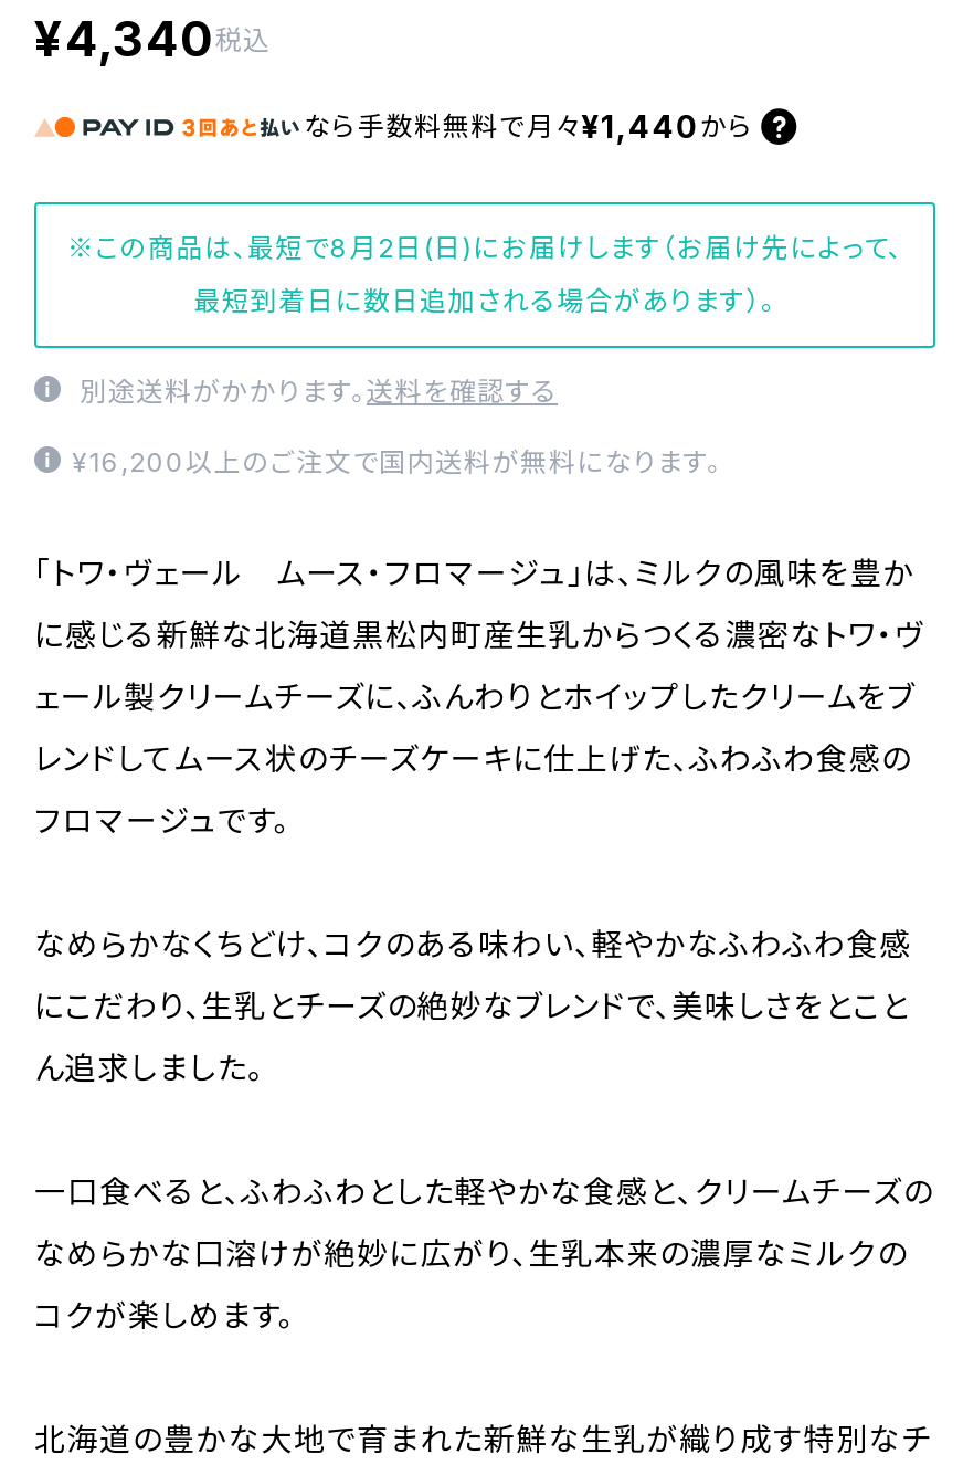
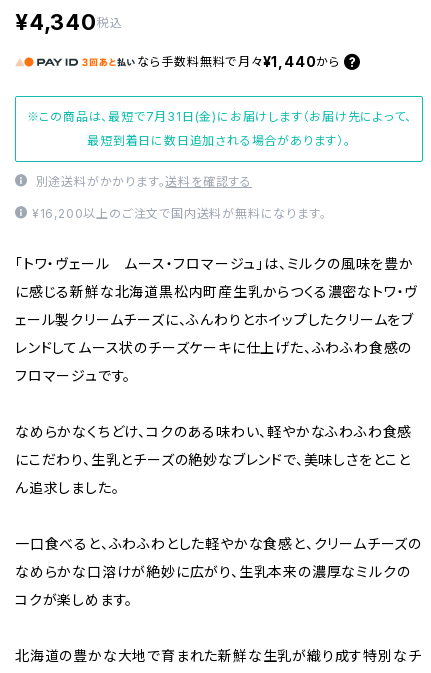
[67,231,902,264] ※この商品は、最短で8月2日(日)にお届けします（お届け先によって、 -> [26,109,411,124] ※この商品は、最短で7月31日(金)にお届けします（お届け先によって、

